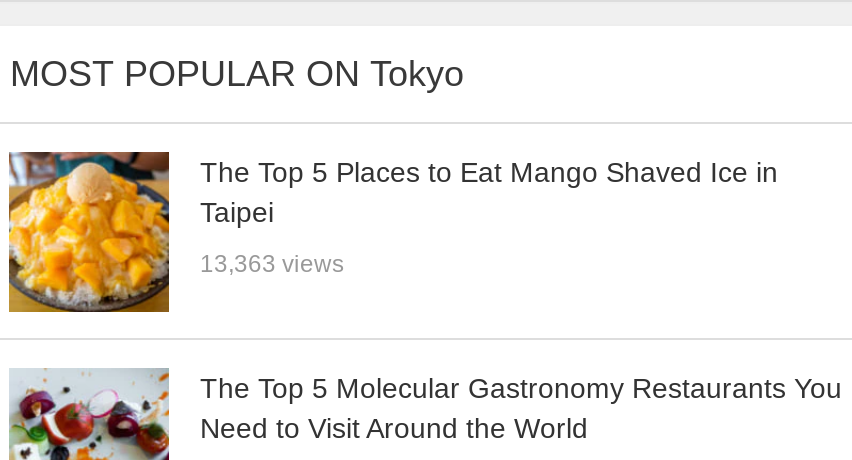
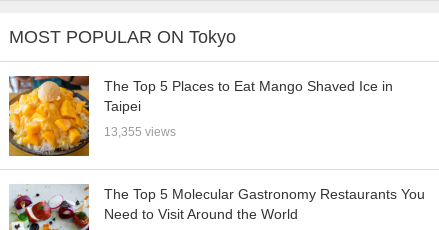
[200,250,344,278] 13,363 views -> [104,125,176,139] 13,355 views

